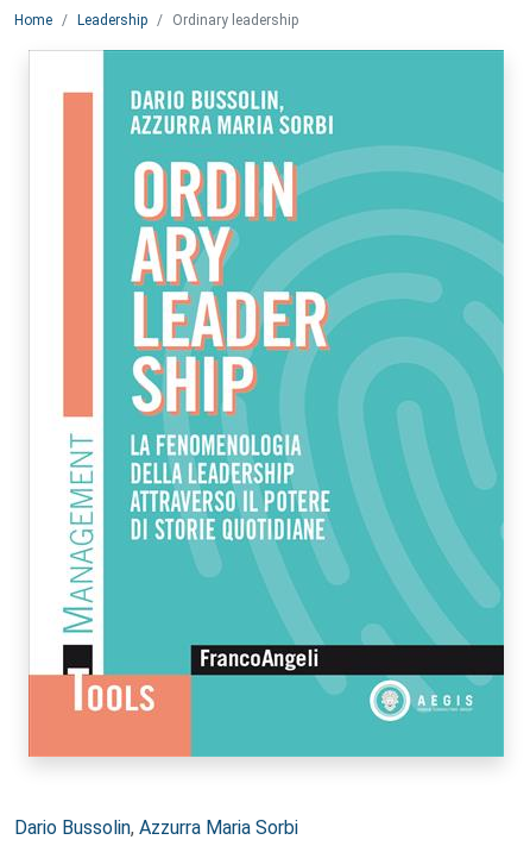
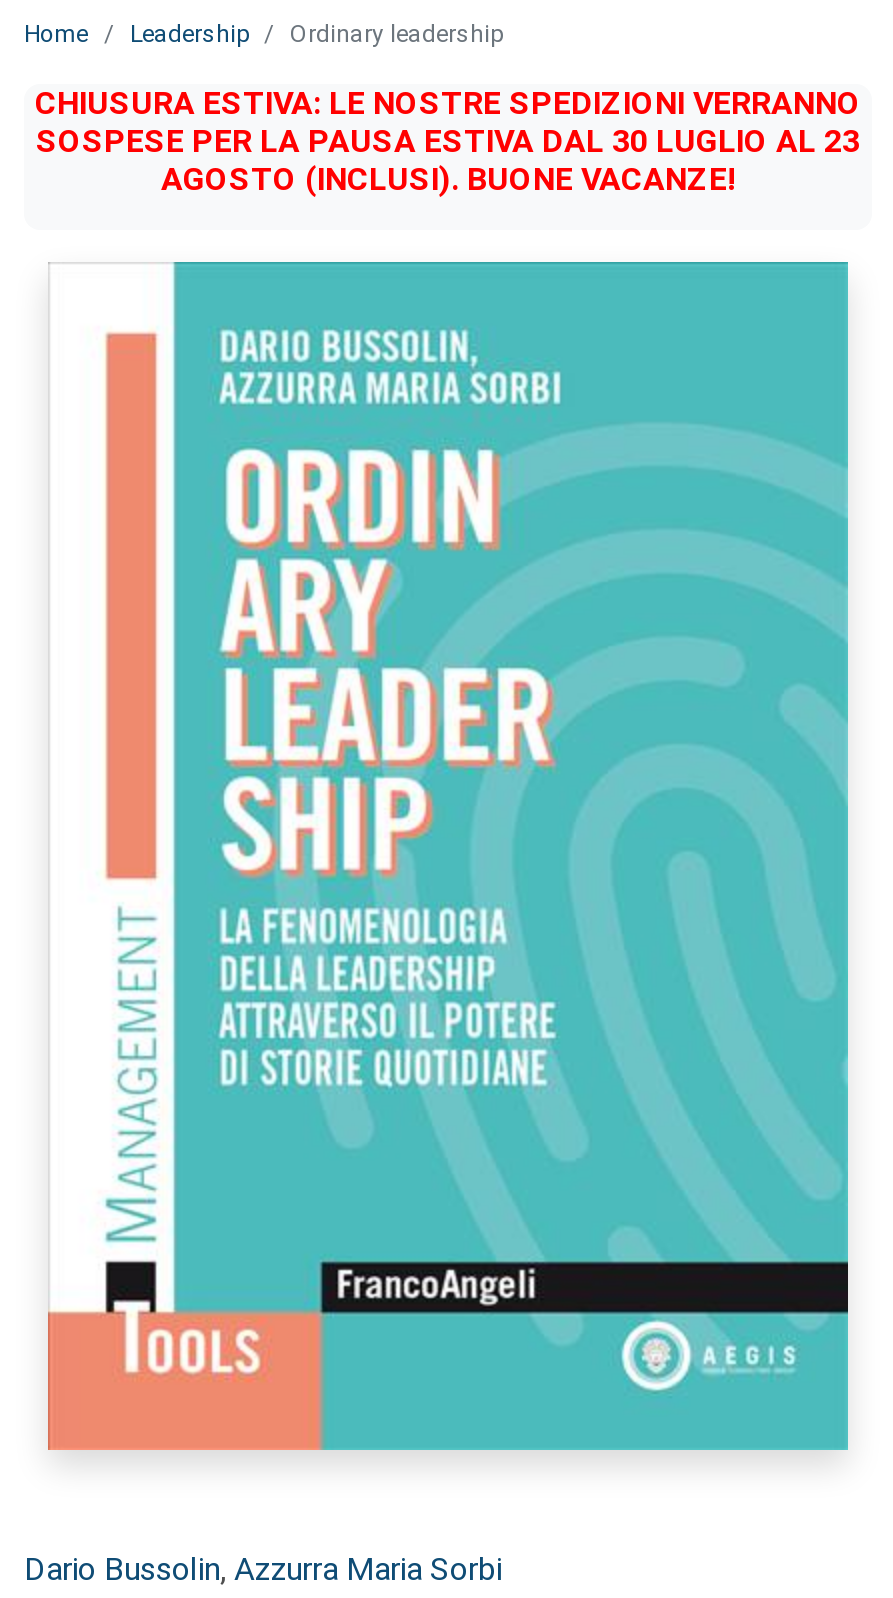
none -> [35,84,861,198] CHIUSURA ESTIVA: LE NOSTRE SPEDIZIONI VERRANNO | SOSPESE PER LA PAUSA ESTIVA DAL 30 LUGLIO AL 23 | AGOSTO (INCLUSI). BUONE VACANZE!

